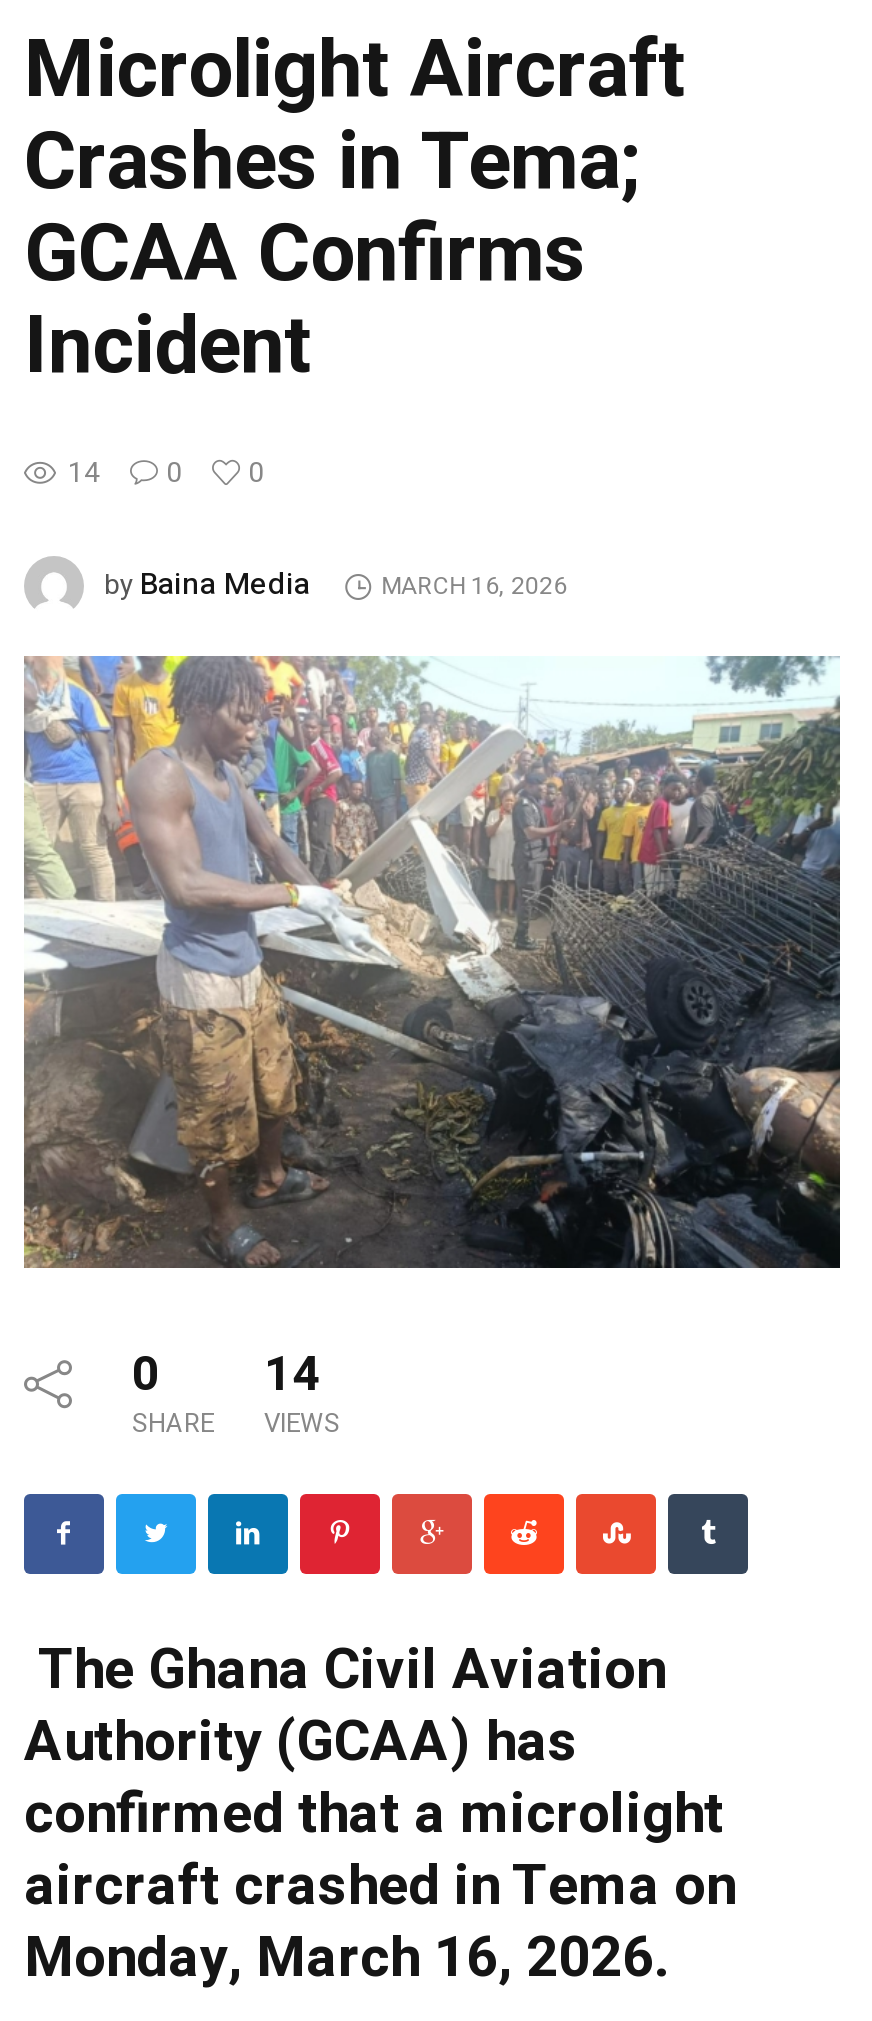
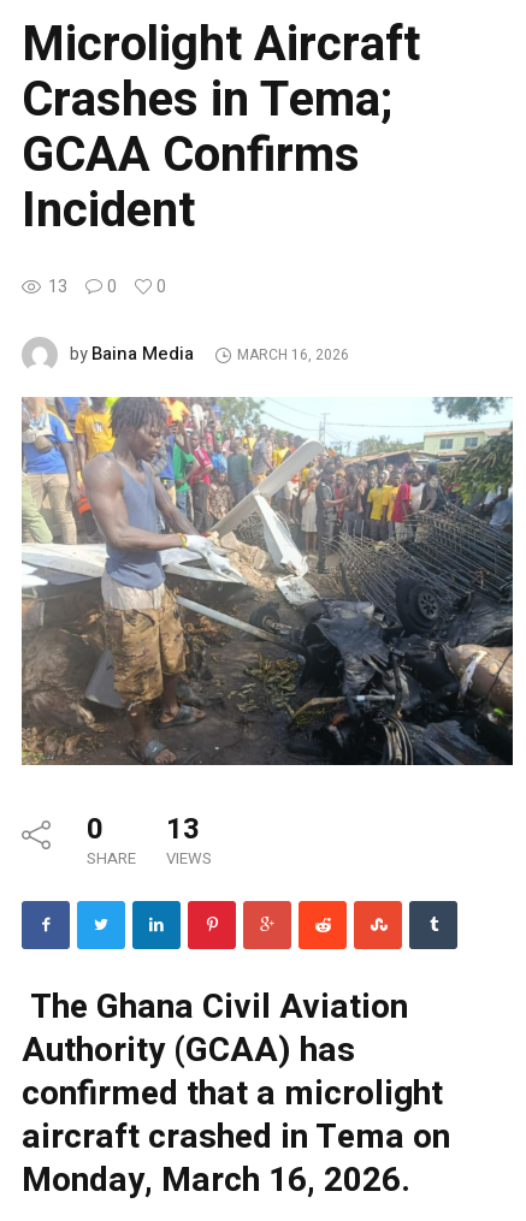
[68,452,264,494] 14 0 0 -> [48,275,166,300] 13 0 0
[132,1340,320,1410] 0 14 -> [87,808,200,850] 0 13

